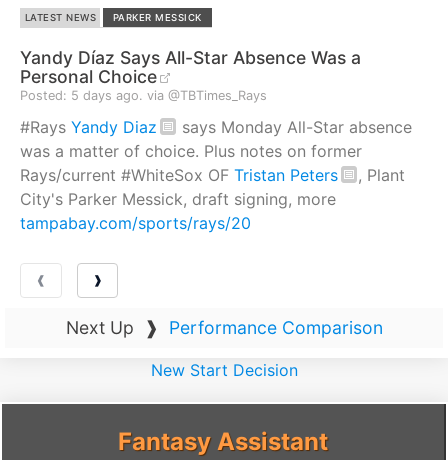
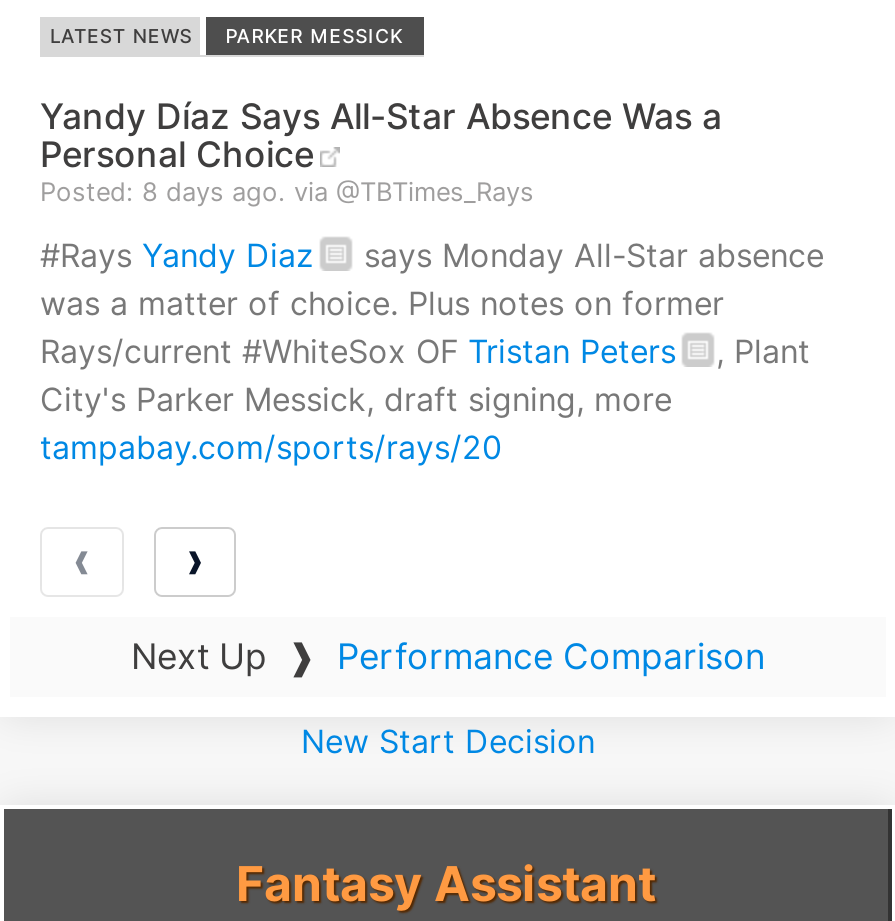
[20,88,267,103] Posted: 5 days ago. via @TBTimes_Rays -> [40,177,534,207] Posted: 8 days ago. via @TBTimes_Rays

